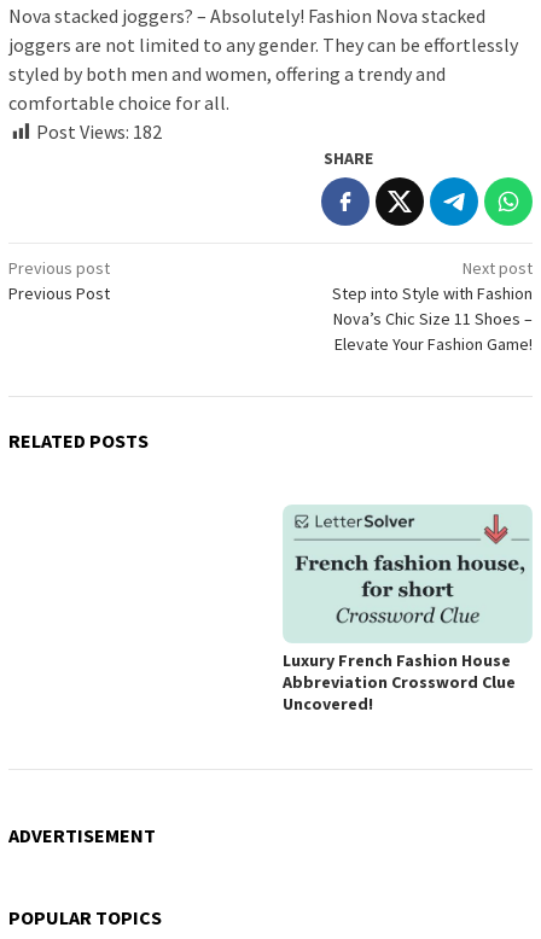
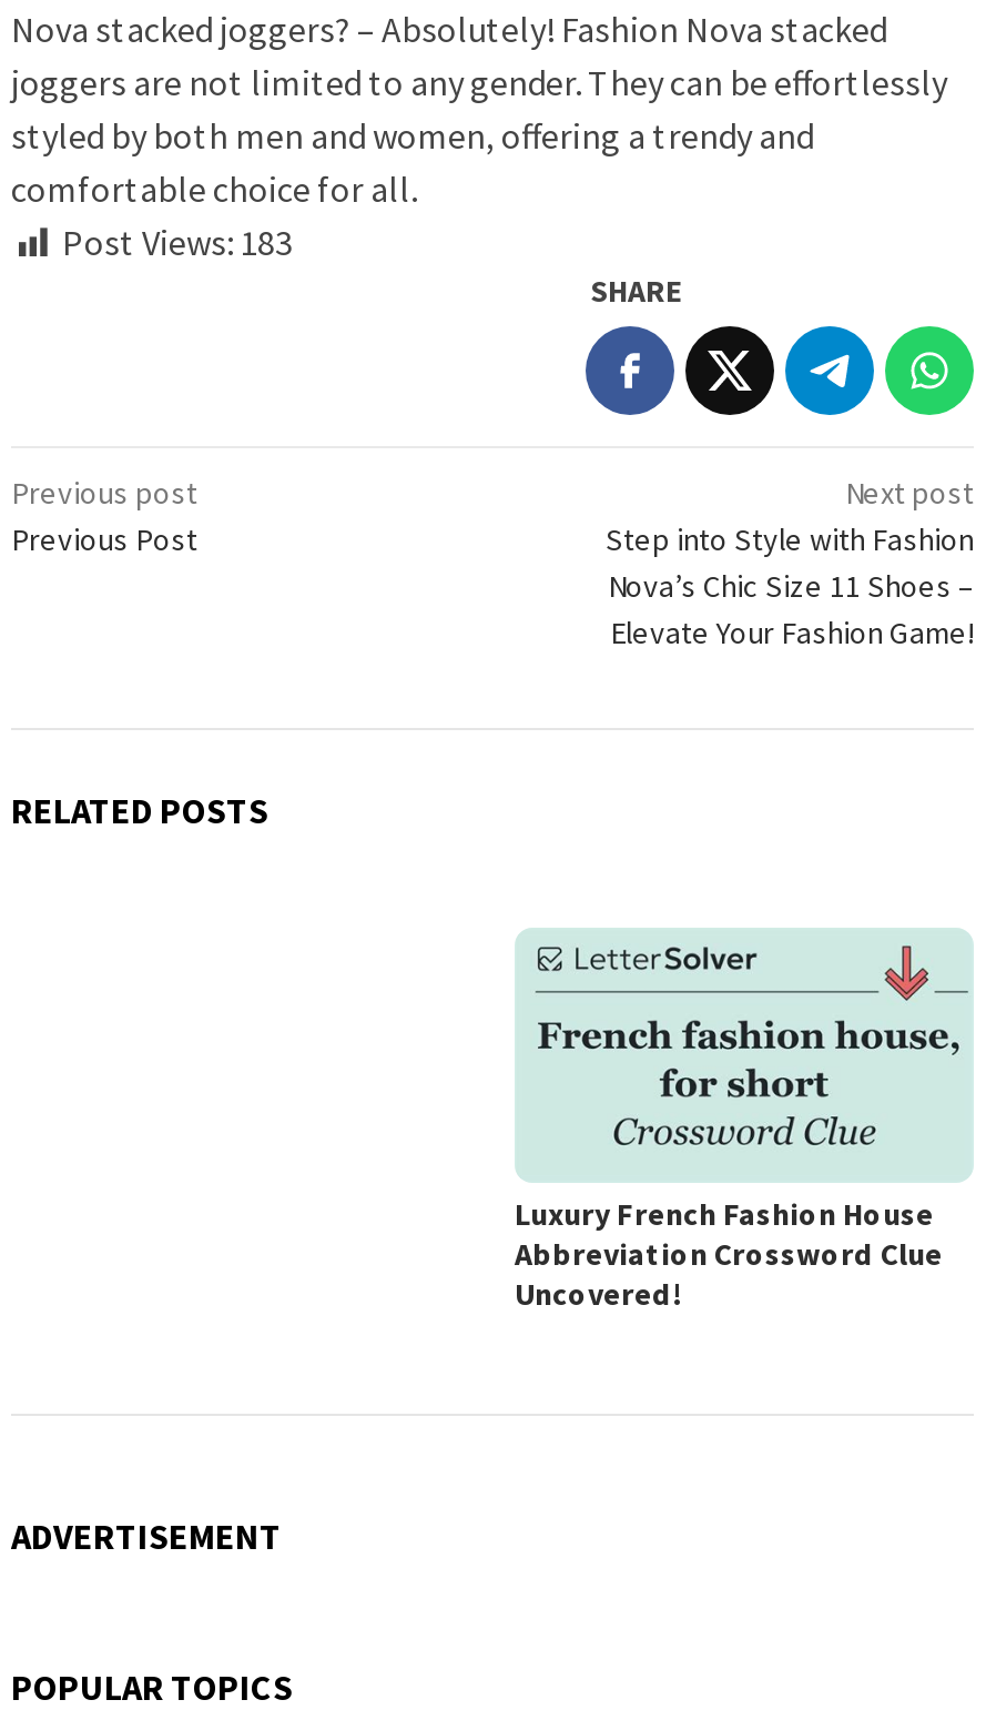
[36,119,162,143] Post Views: 182 -> [62,219,293,263] Post Views: 183

